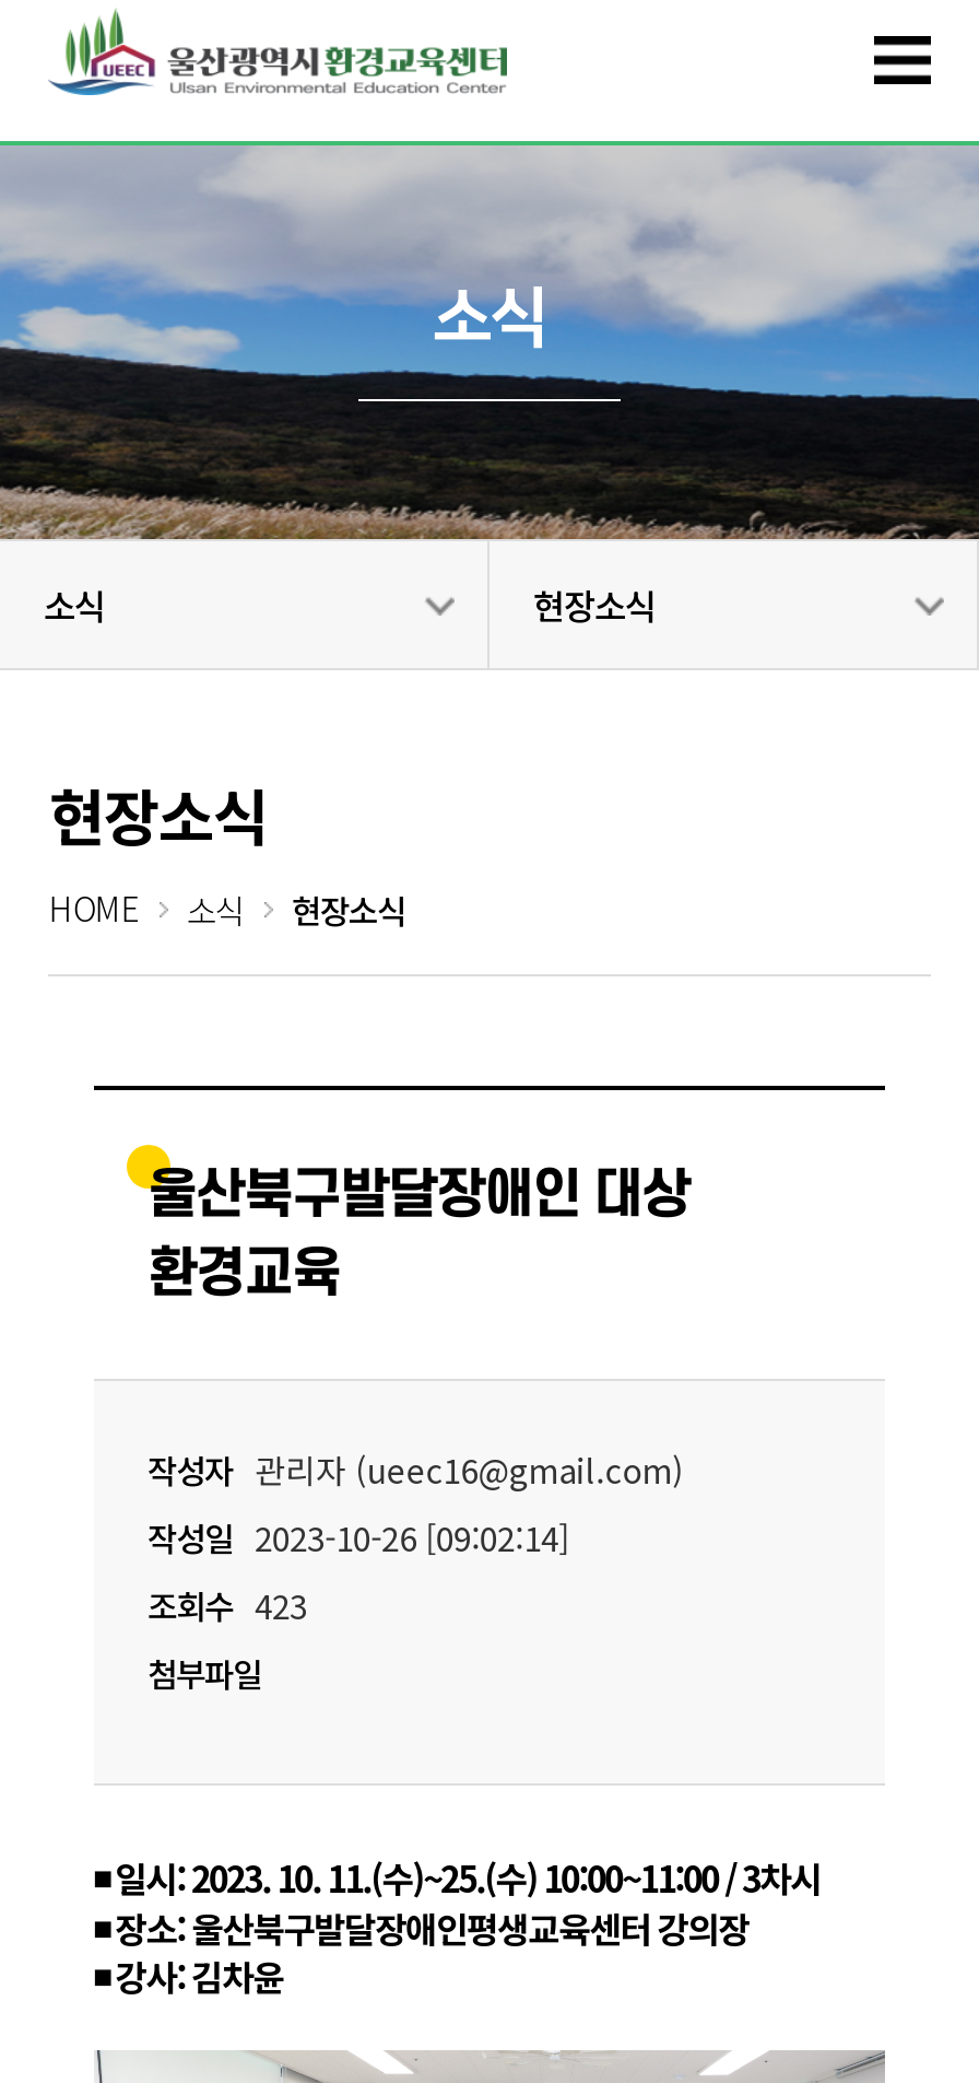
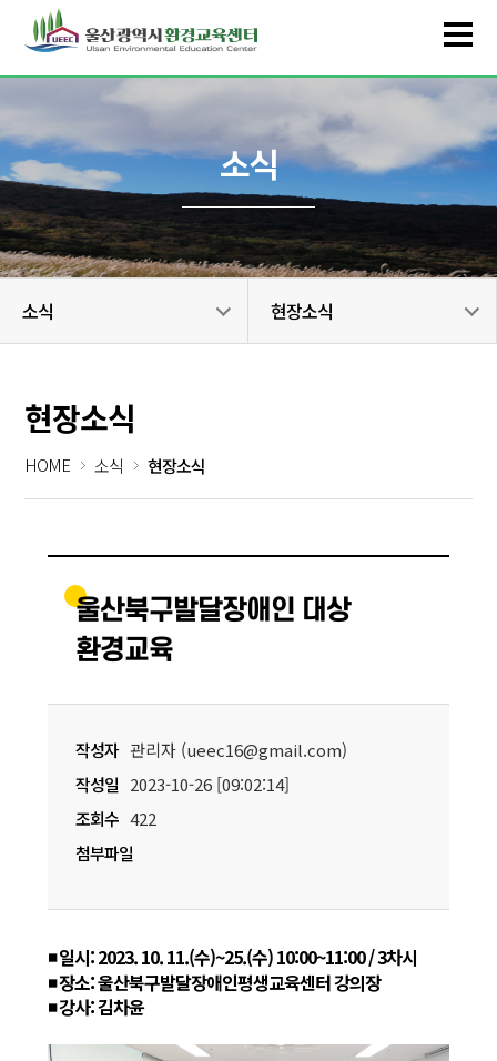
[148,1582,307,1628] 조회수 423 -> [75,807,156,830] 조회수 422

